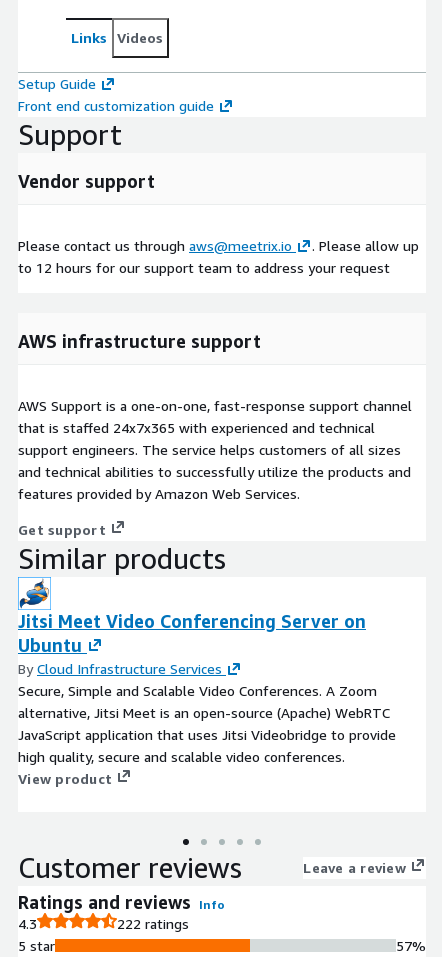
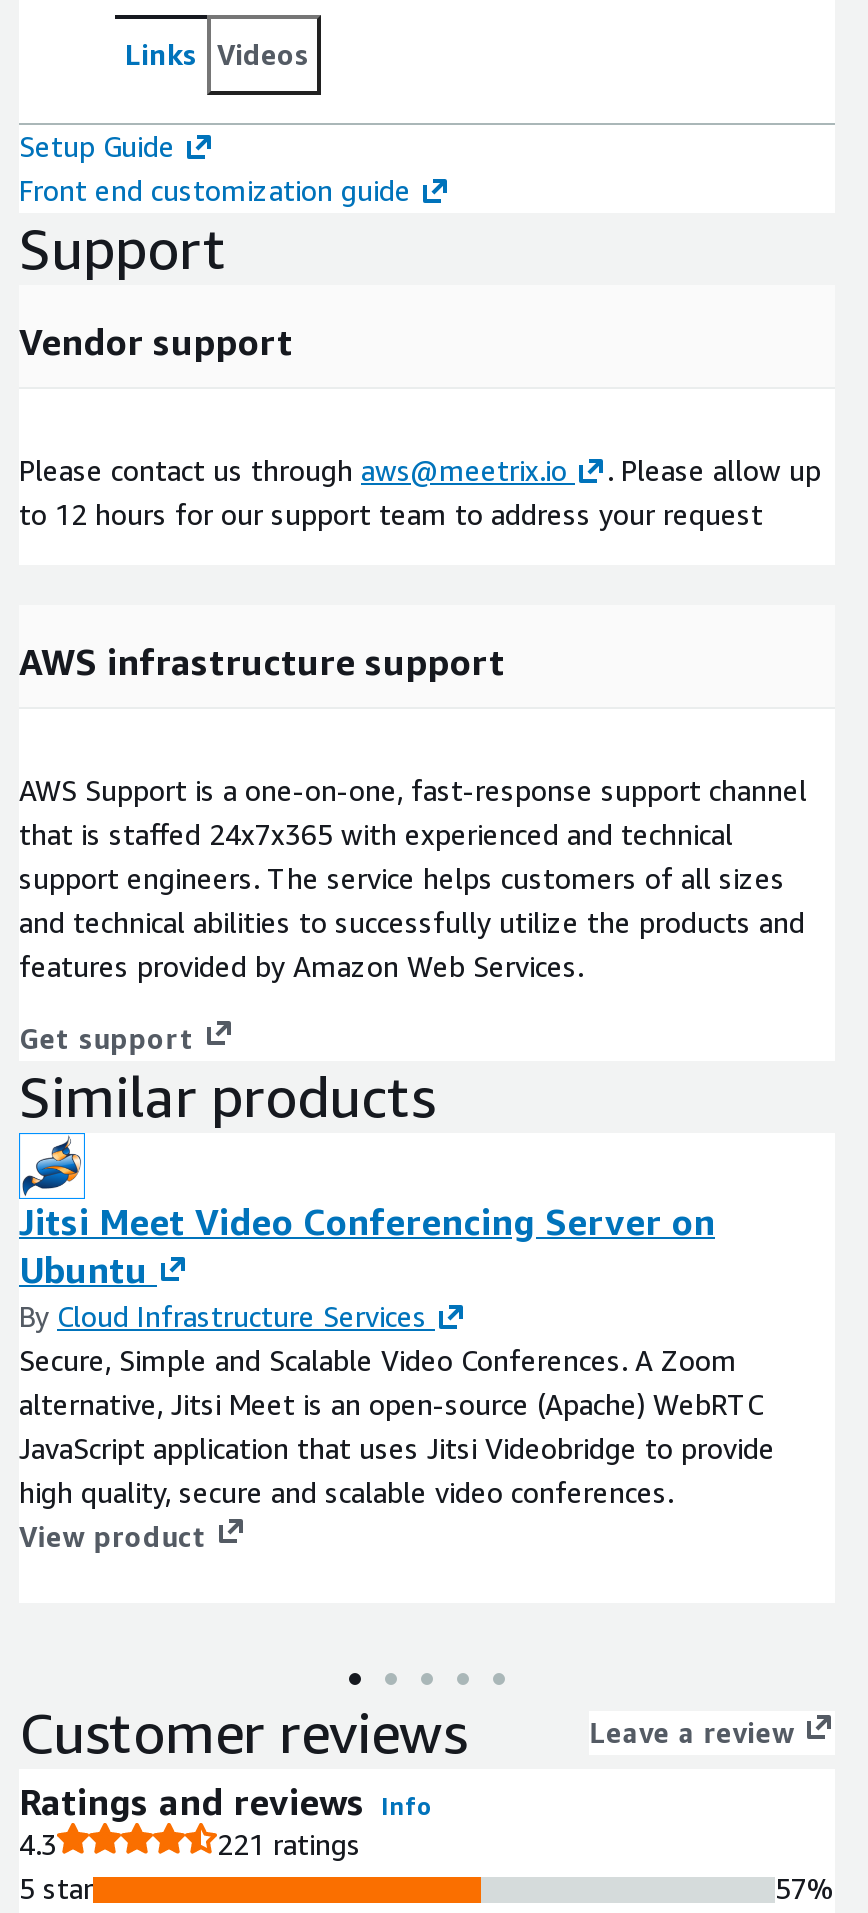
[117,915,189,932] 222 ratings -> [217,1828,361,1862] 221 ratings

